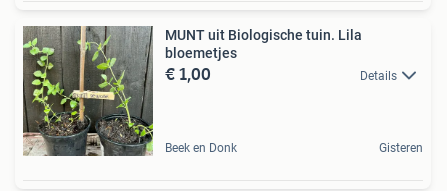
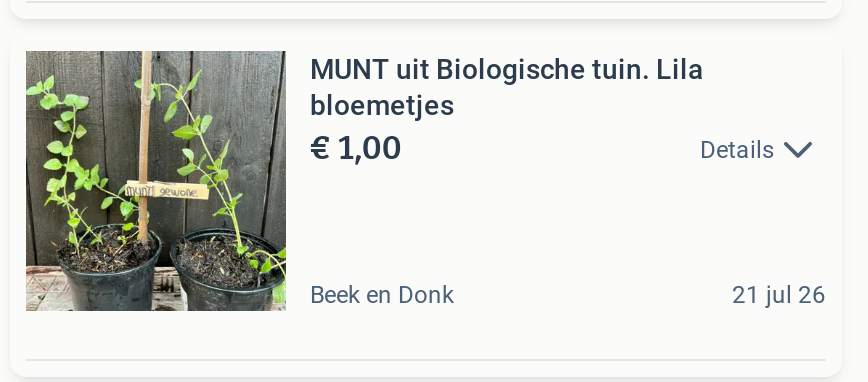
[379,141,423,155] Gisteren -> [732,281,826,309] 21 jul 26

